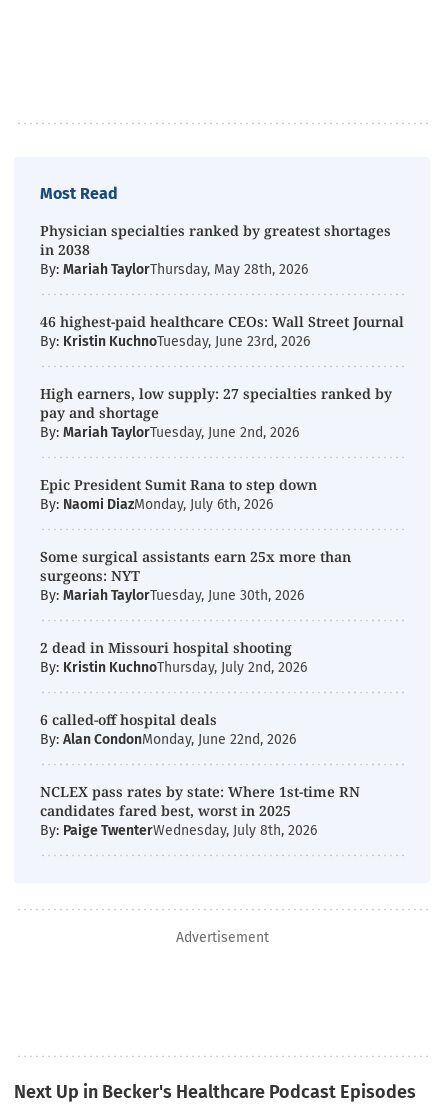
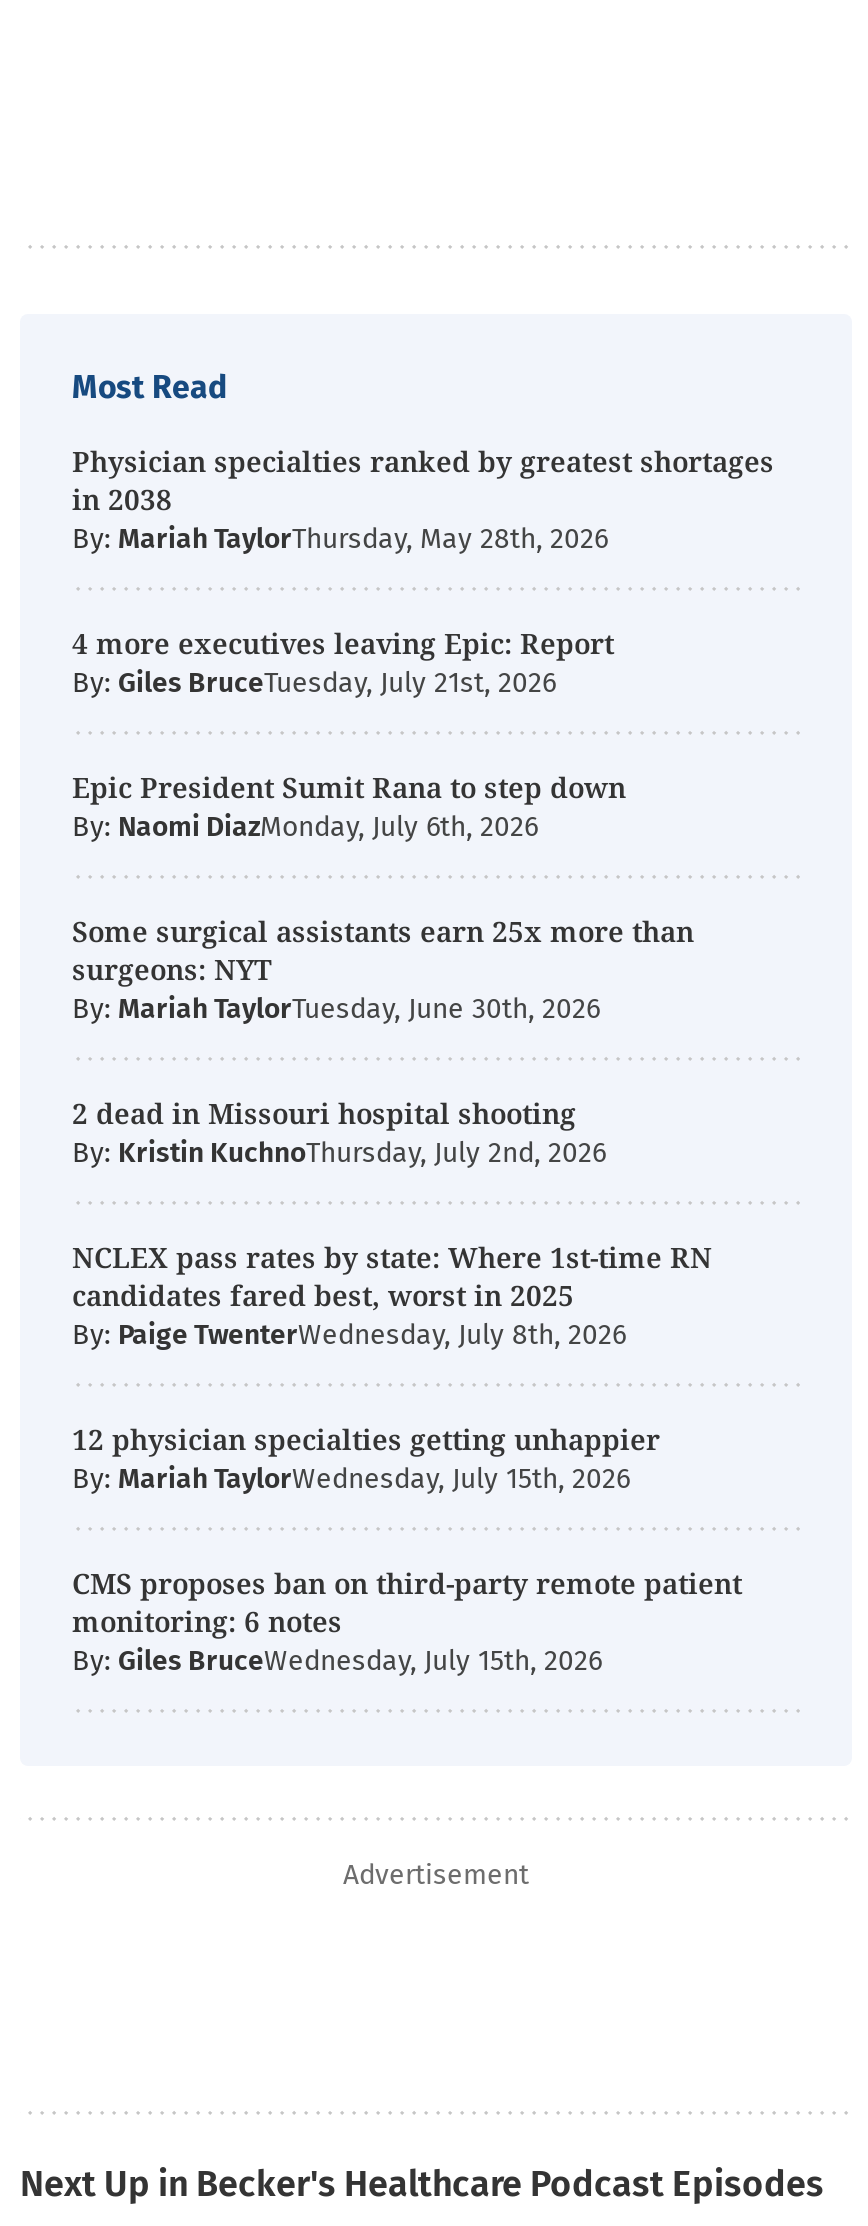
[40,312,404,441] 46 highest-paid healthcare CEOs: Wall Street Journal | By: Kristin KuchnoTuesday, June 23rd, 2026 | High earners, low supply: 27 specialties ranked by | pay and shortage | By: Mariah TaylorTuesday, June 2nd, 2026 -> [72,624,614,700] 4 more executives leaving Epic: Report | By: Giles BruceTuesday, July 21st, 2026
moved [40,475,351,676] -> [72,768,694,1170]: Epic President Sumit Rana to step down | By: Naomi DiazMonday, July 6th, 2026 | Some surgical assistants earn 25x more than | surgeons: NYT | By: Mariah TaylorTuesday, June 30th, 2026 | 2 dead in Missouri hospital shooting | By: Kristin KuchnoThursday, July 2nd, 2026
[40,710,296,748] 6 called-off hospital deals | By: Alan CondonMonday, June 22nd, 2026 -> none
moved [40,782,360,839] -> [72,1238,712,1352]: NCLEX pass rates by state: Where 1st-time RN | candidates fared best, worst in 2025 | By: Paige TwenterWednesday, July 8th, 2026
none -> [72,1420,742,1678] 12 physician specialties getting unhappier | By: Mariah TaylorWednesday, July 15th, 2026 | CMS proposes ban on third-party remote patient | monitoring: 6 notes | By: Giles BruceWednesday, July 15th, 2026

